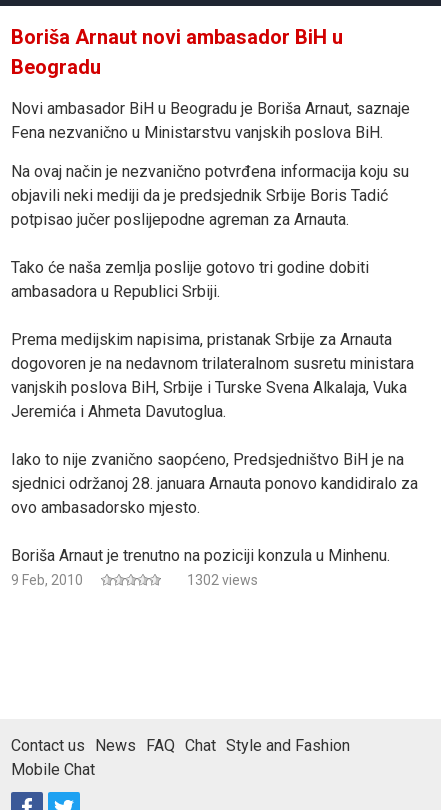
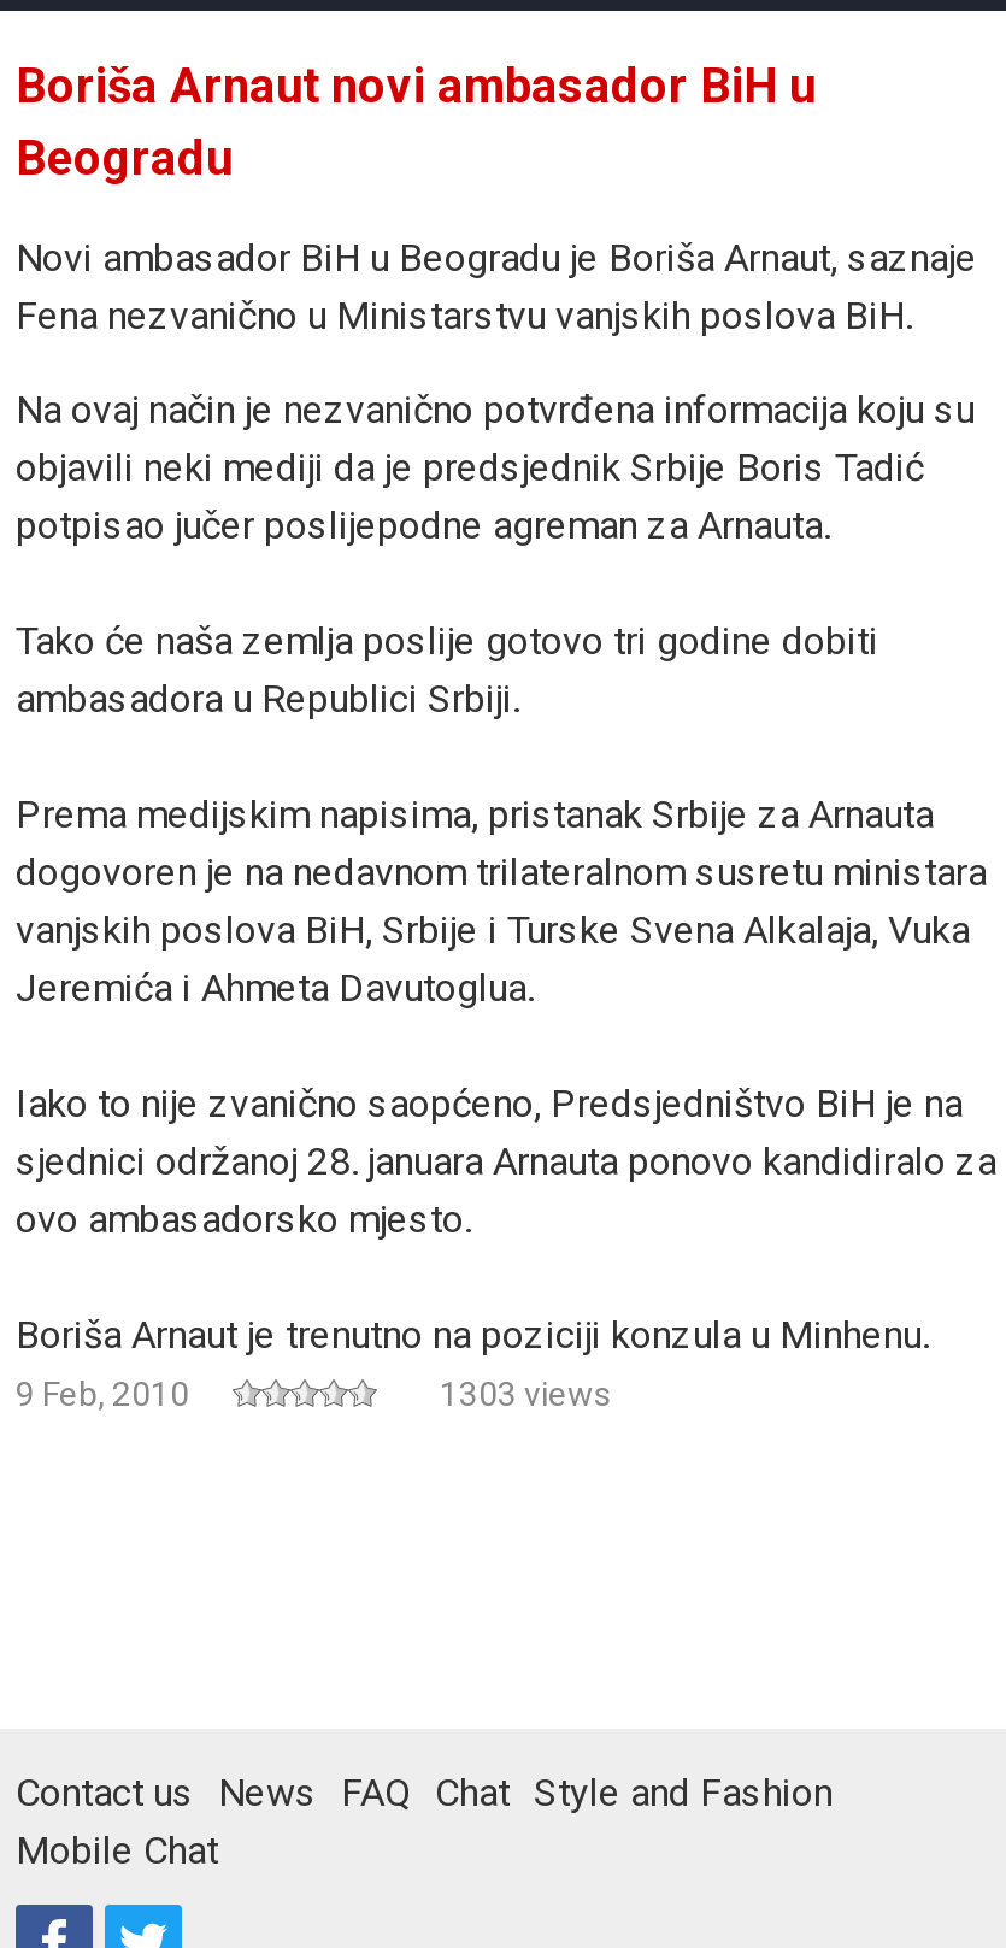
[187,572,258,588] 1302 views -> [440,1375,611,1413] 1303 views

